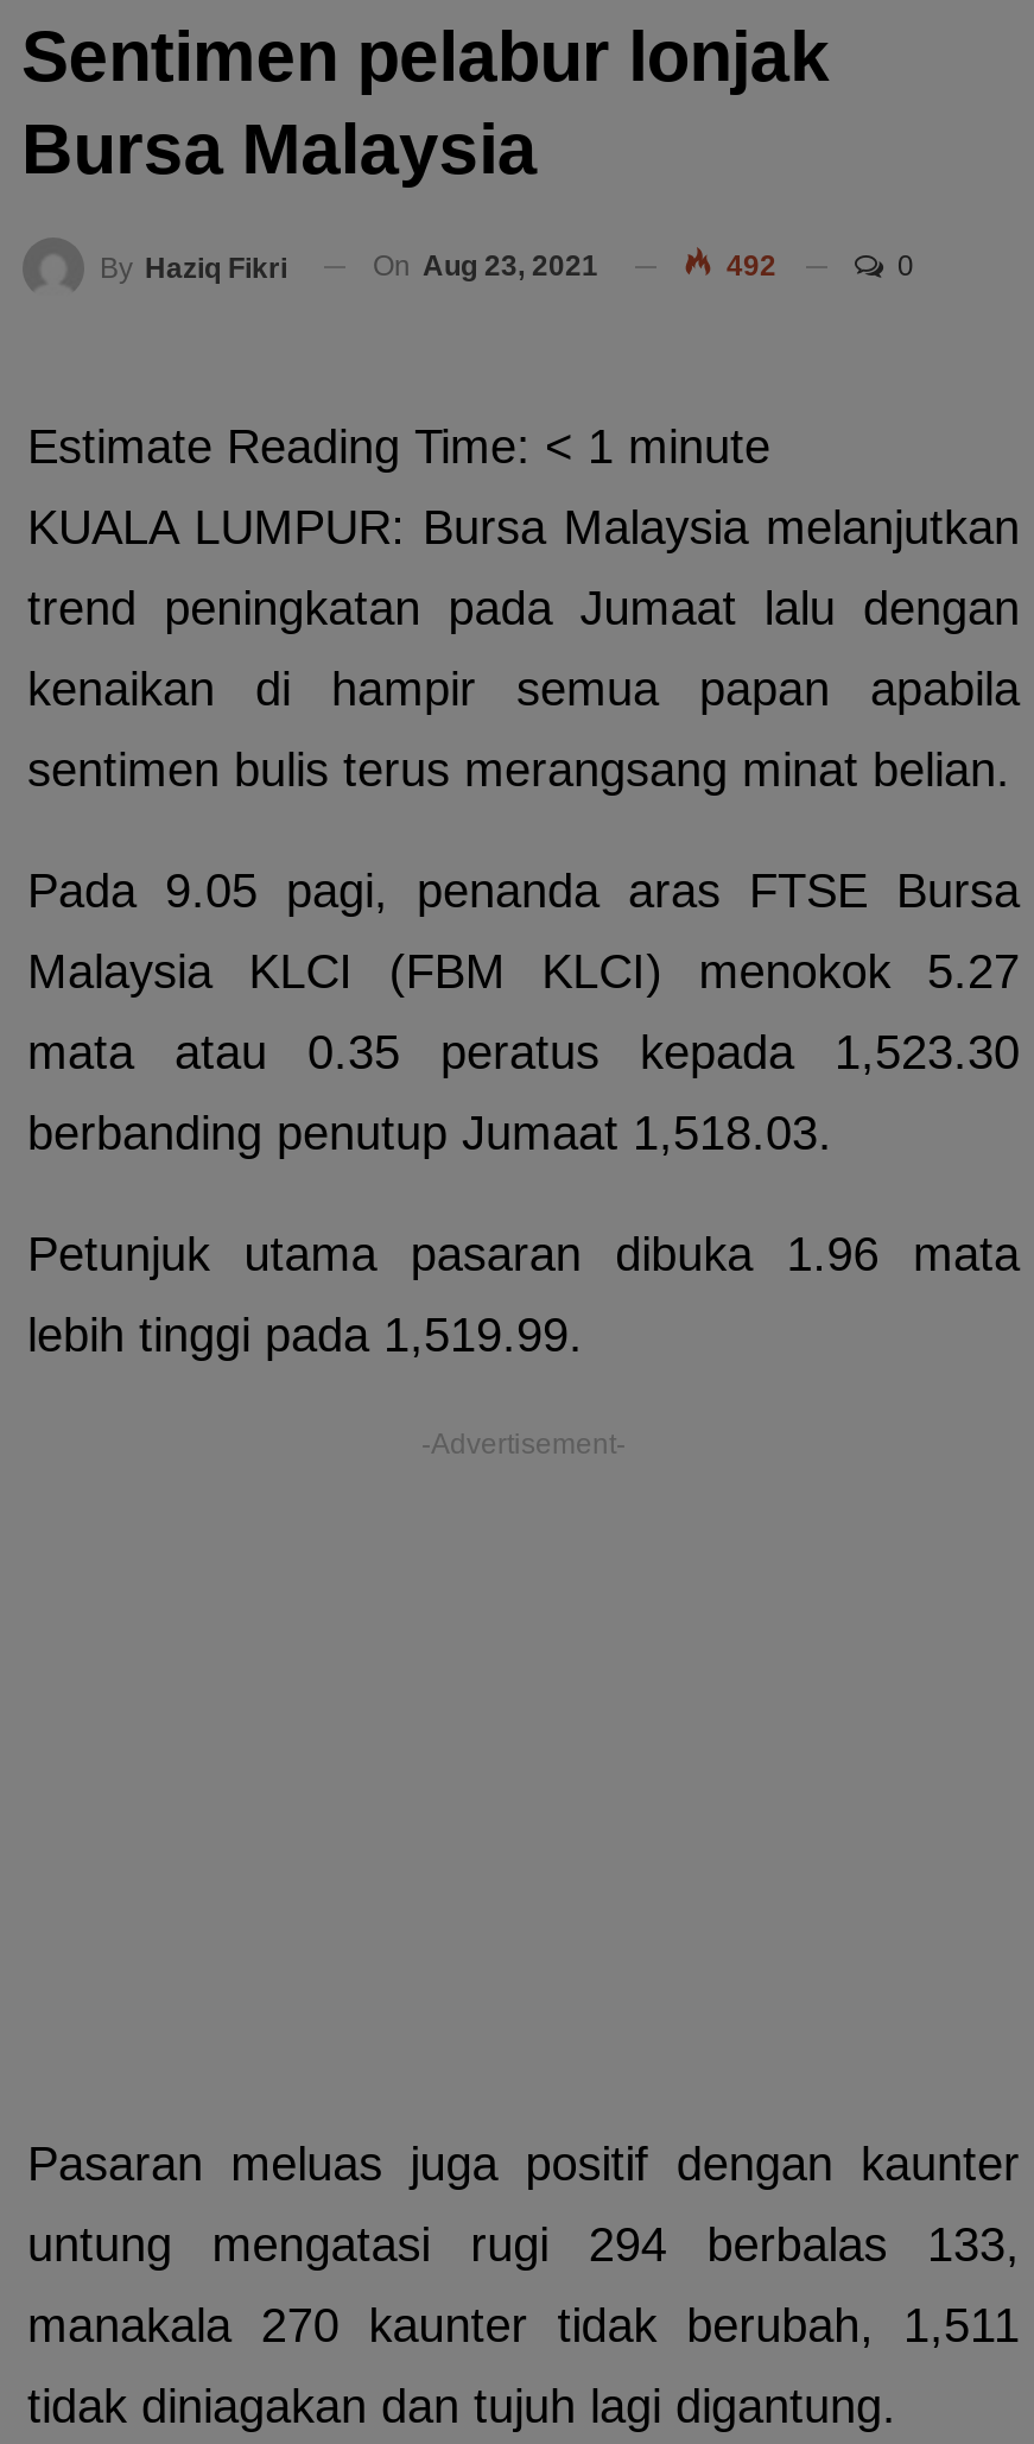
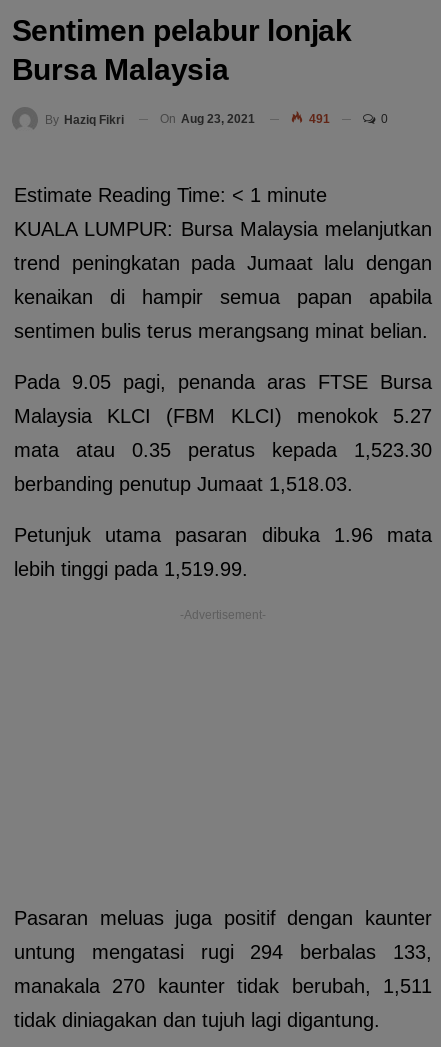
[719,249,776,283] 492 -> [305,112,329,126] 491

